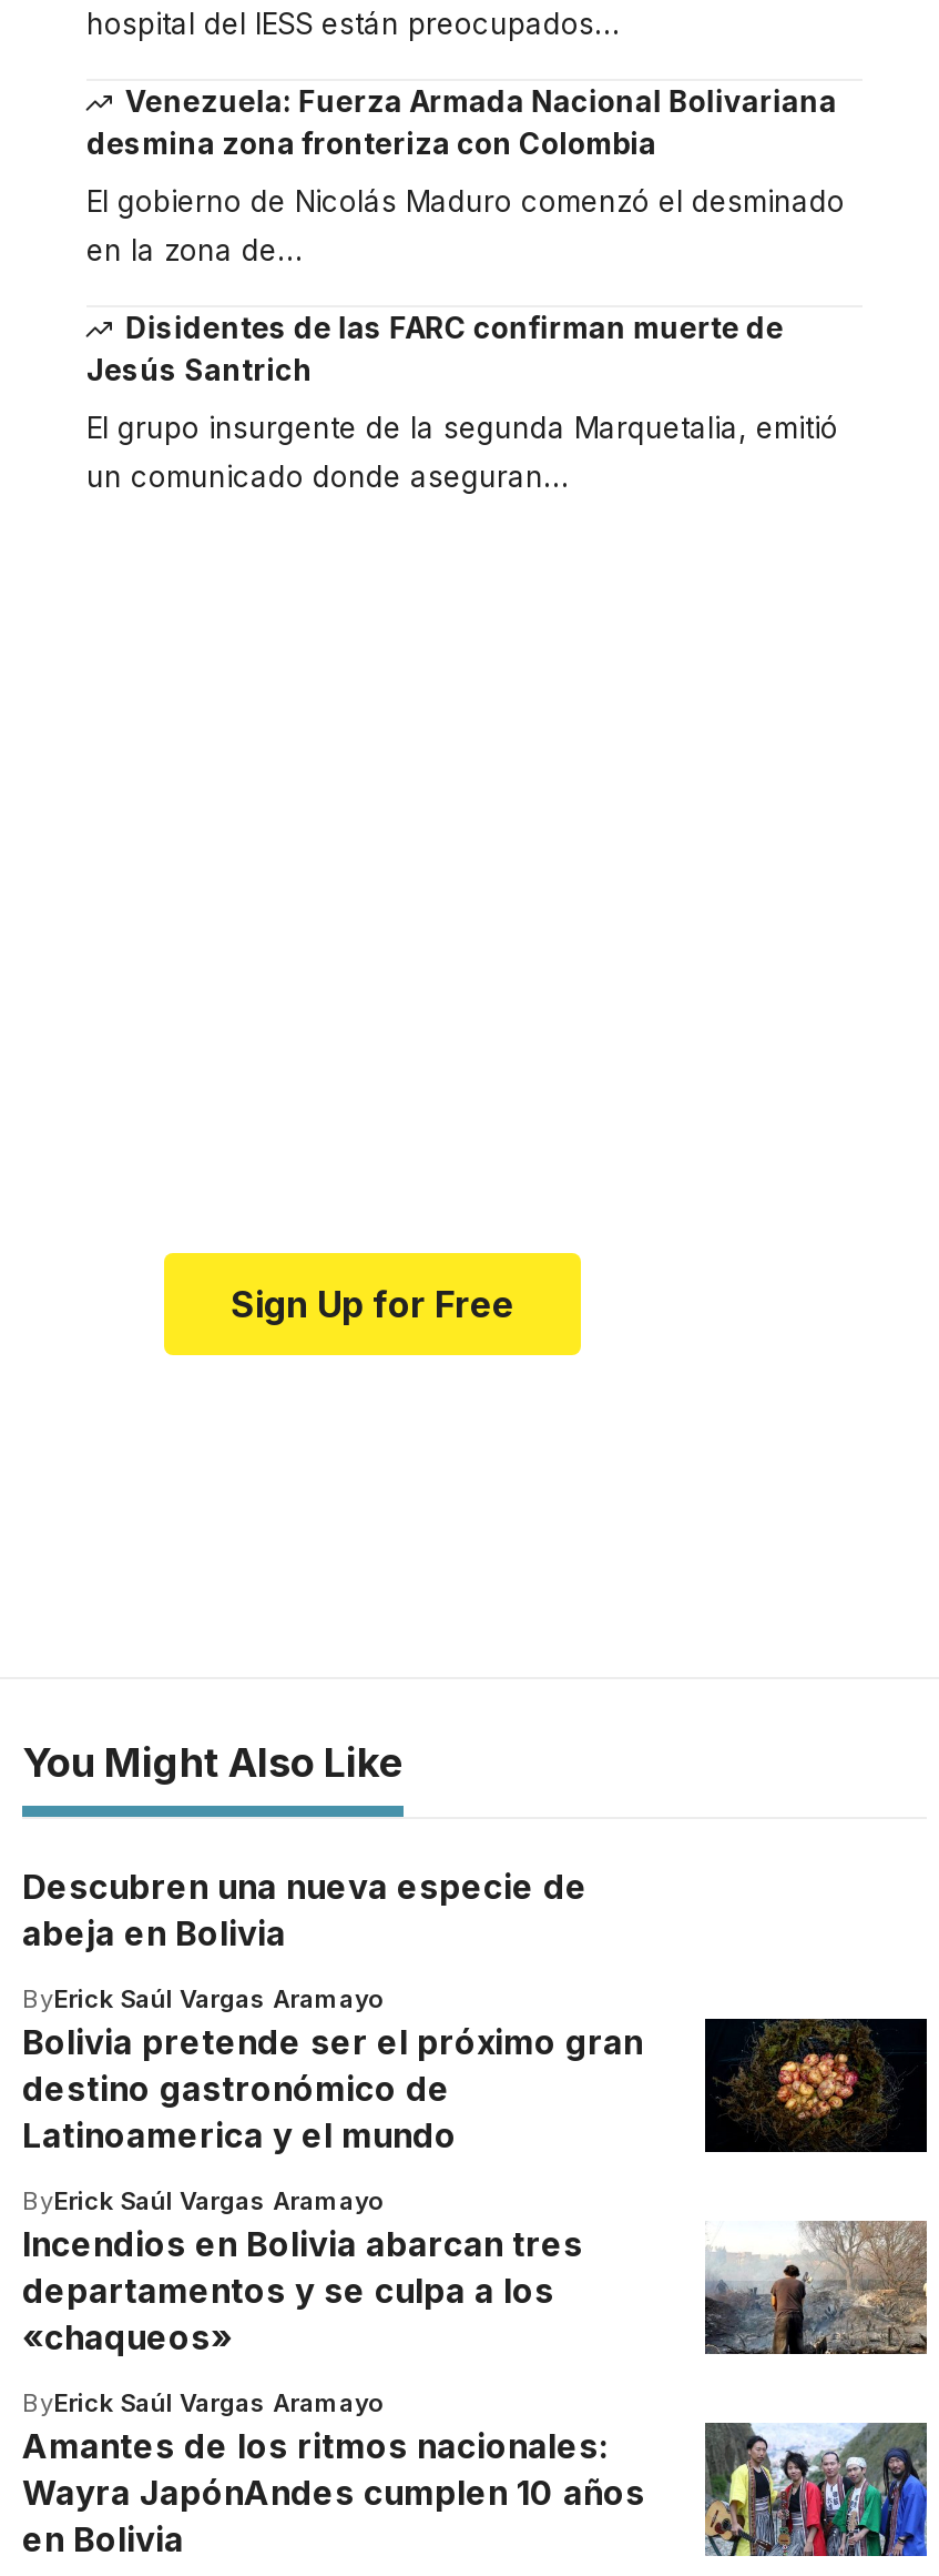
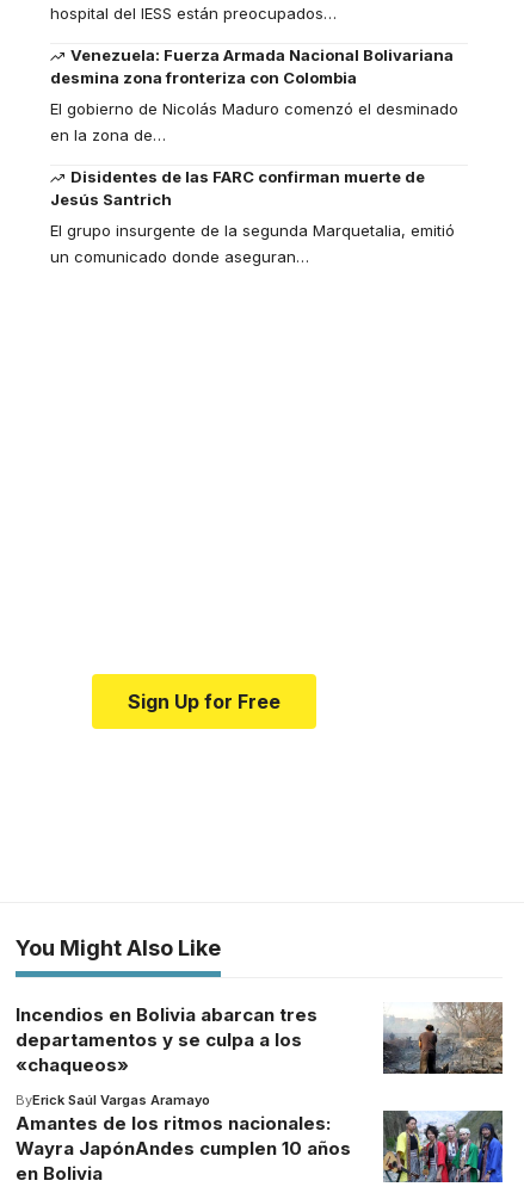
[22,1866,929,2217] [image] | Descubren una nueva especie de | abeja en Bolivia | ByErick Saúl Vargas Aramayo | Bolivia pretende ser el próximo gran | destino gastronómico de | Latinoamerica y el mundo | ByErick Saúl Vargas Aramayo -> none

